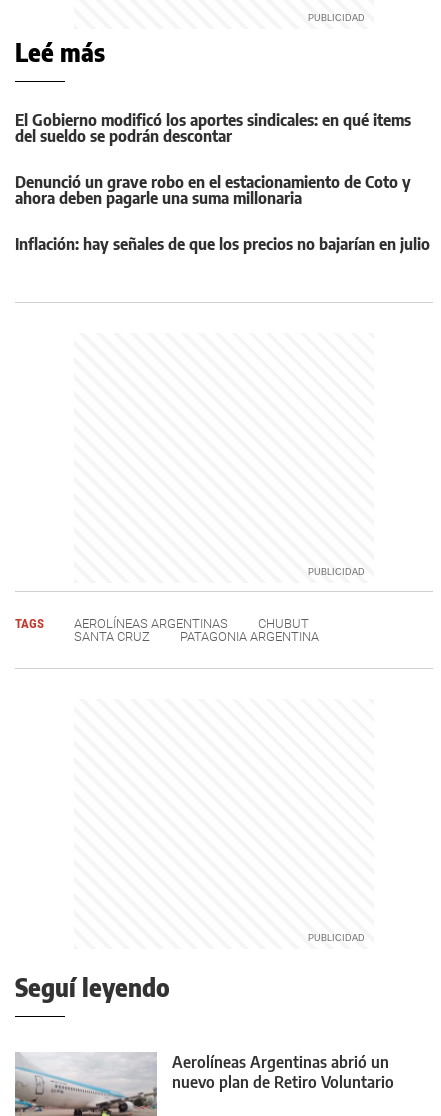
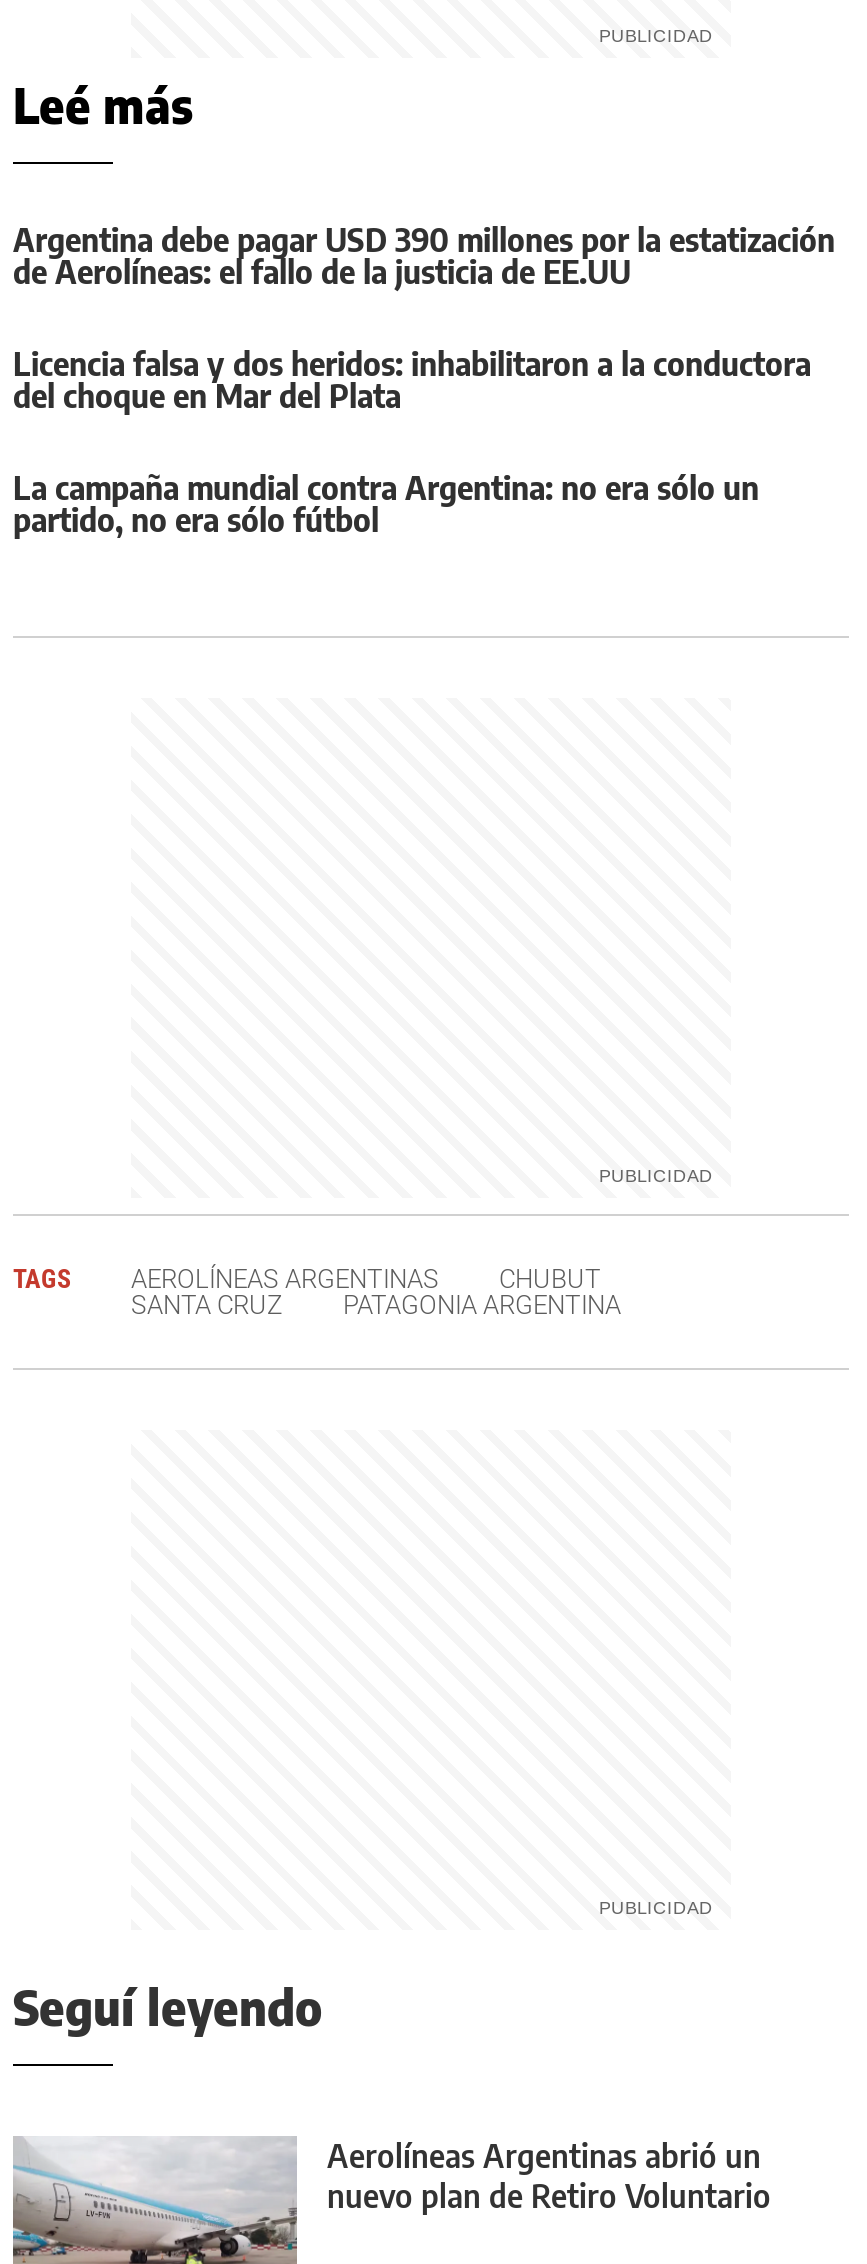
[15,110,411,146] El Gobierno modificó los aportes sindicales: en qué items | del sueldo se podrán descontar -> [13,220,835,292] Argentina debe pagar USD 390 millones por la estatización | de Aerolíneas: el fallo de la justicia de EE.UU
[15,172,411,208] Denunció un grave robo en el estacionamiento de Coto y | ahora deben pagarle una suma millonaria -> [13,344,811,416] Licencia falsa y dos heridos: inhabilitaron a la conductora | del choque en Mar del Plata
[15,234,430,254] Inflación: hay señales de que los precios no bajarían en julio -> [13,468,759,540] La campaña mundial contra Argentina: no era sólo un | partido, no era sólo fútbol

